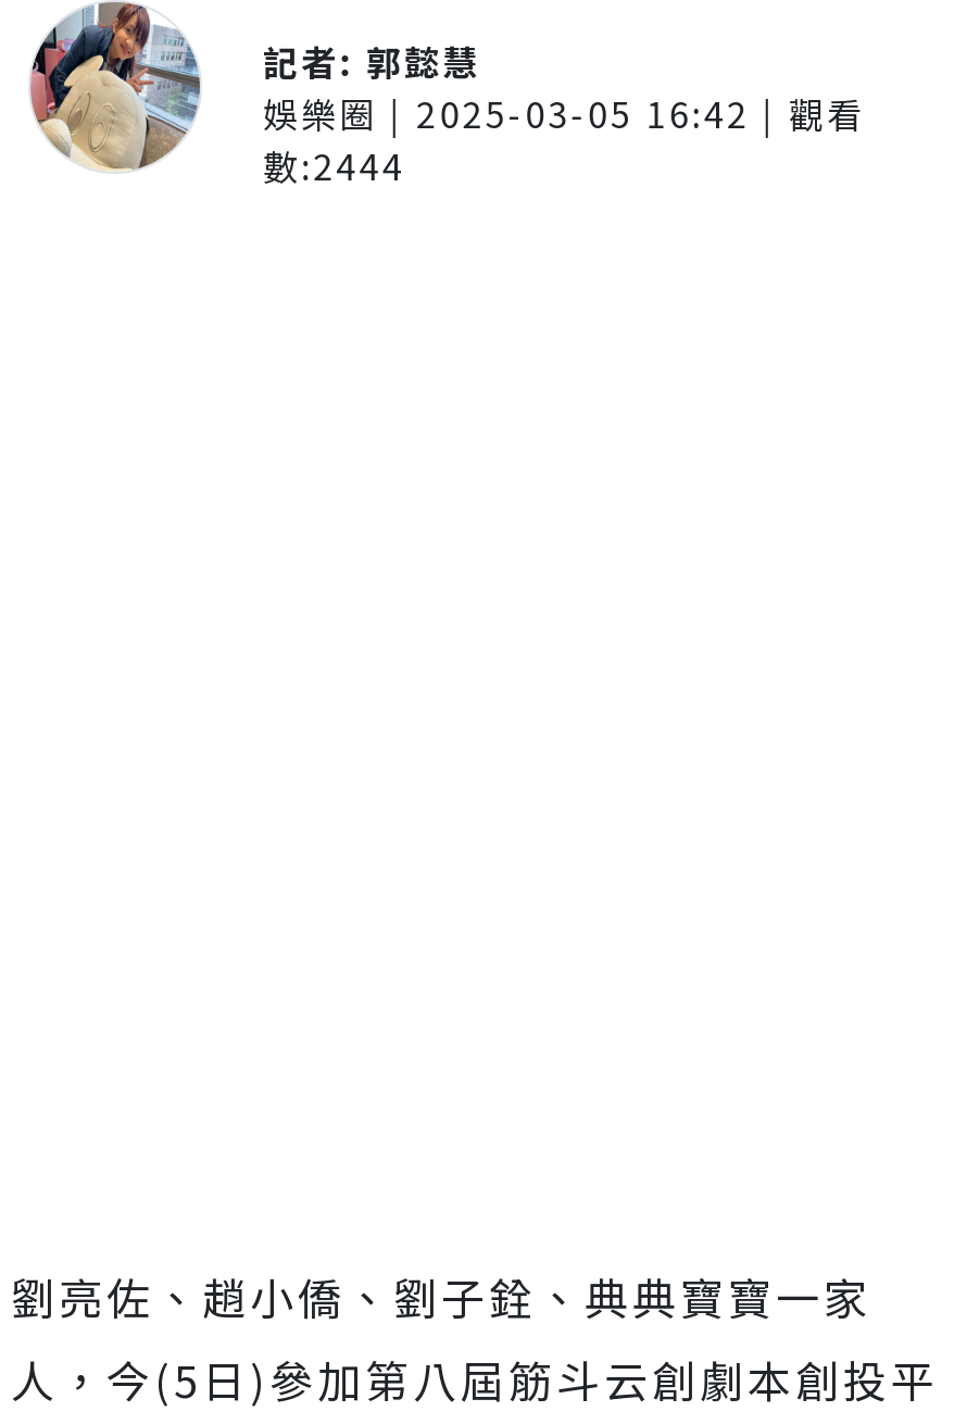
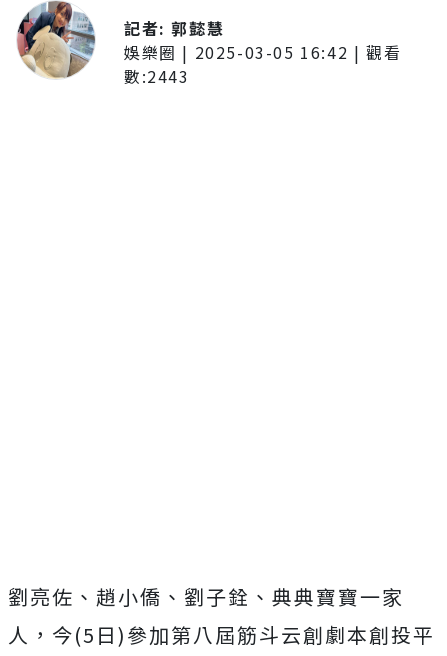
[263,139,405,191] 數:2444 -> [124,64,190,88] 數:2443

